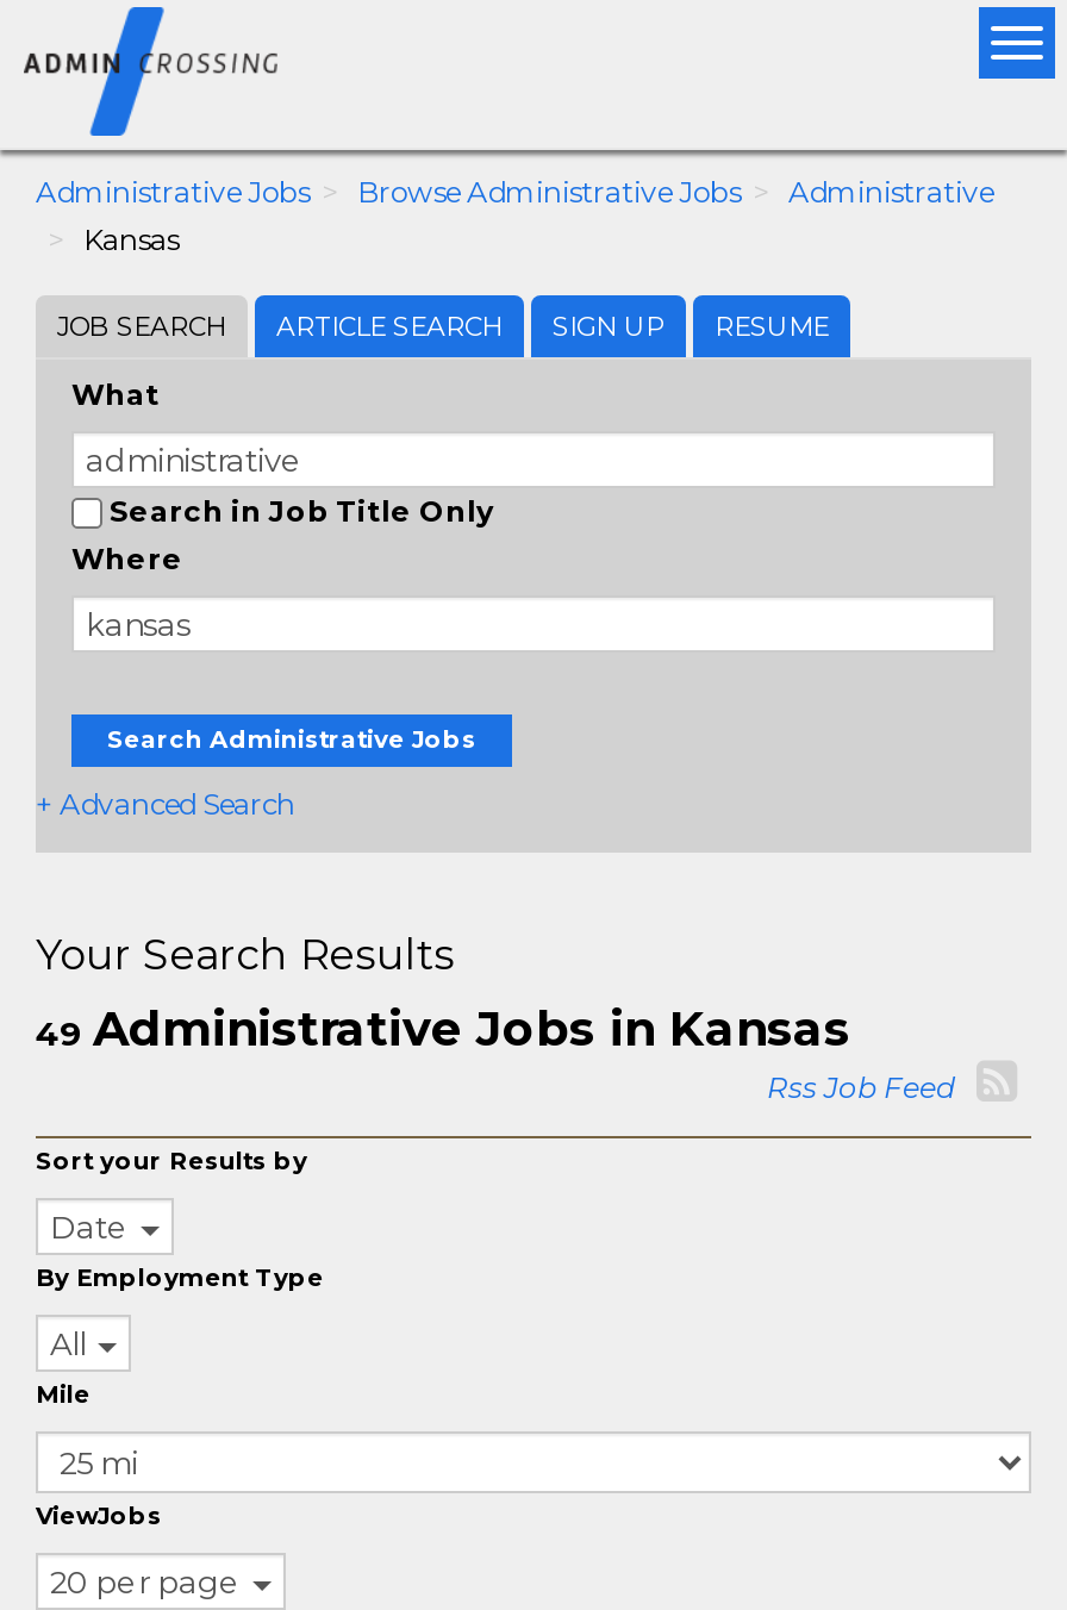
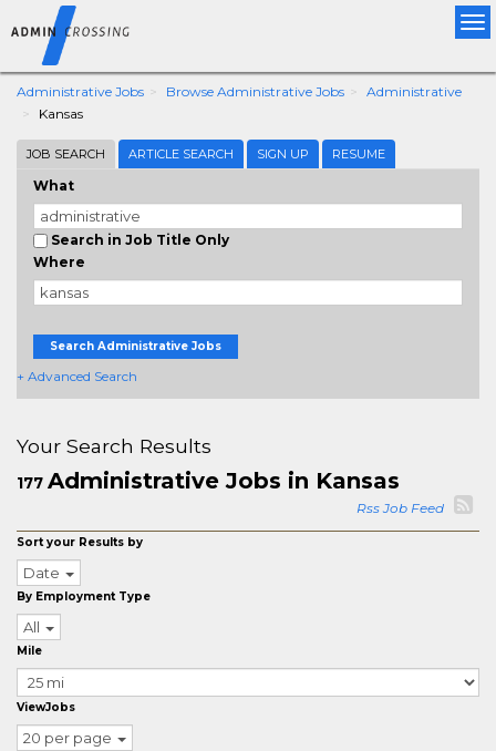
[36,1000,850,1057] 49 Administrative Jobs in Kansas -> [17,467,400,494] 177 Administrative Jobs in Kansas

